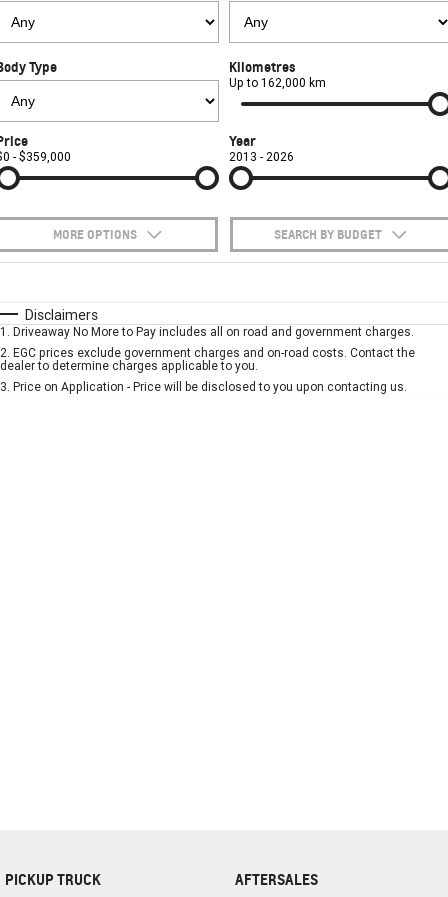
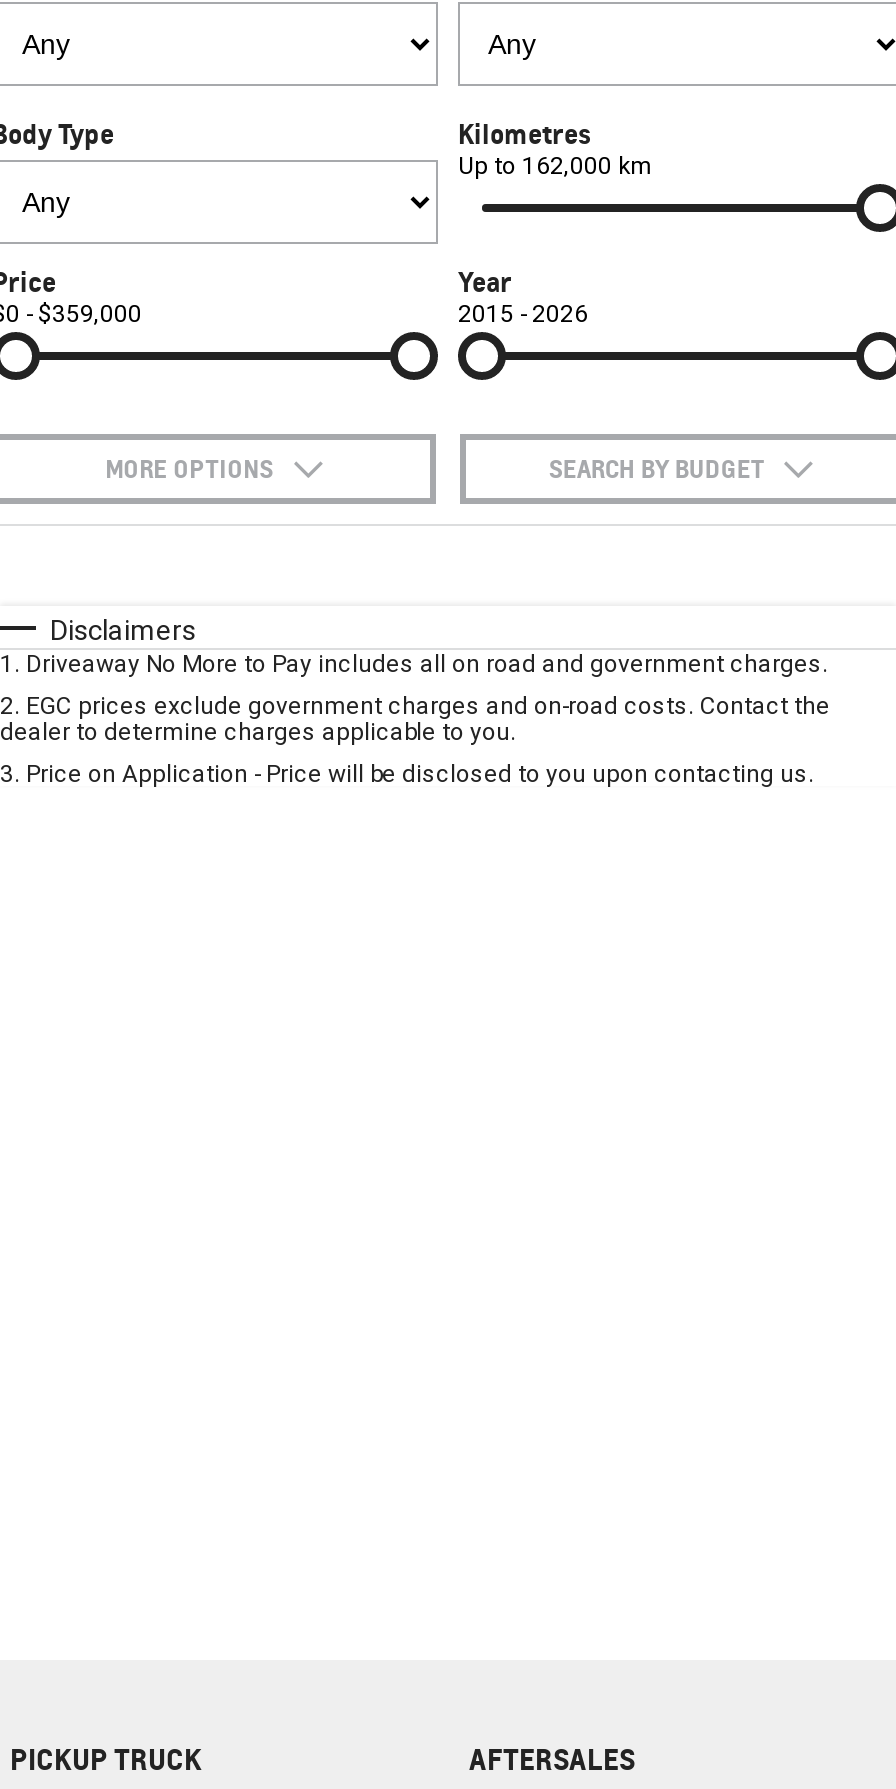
[229,149,294,164] 2013 - 2026 -> [458,298,588,328] 2015 - 2026

